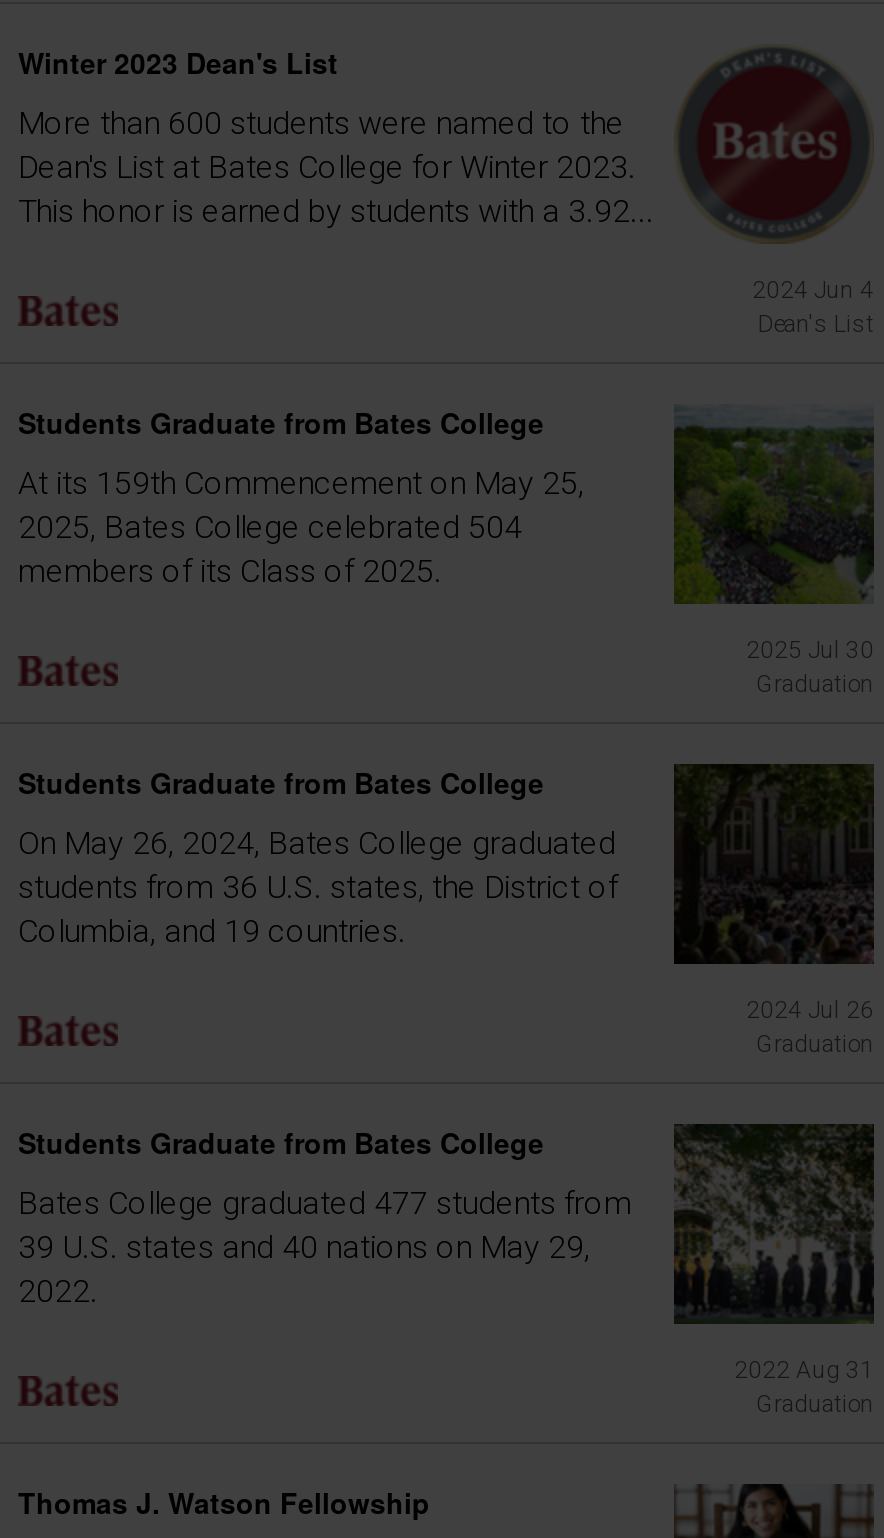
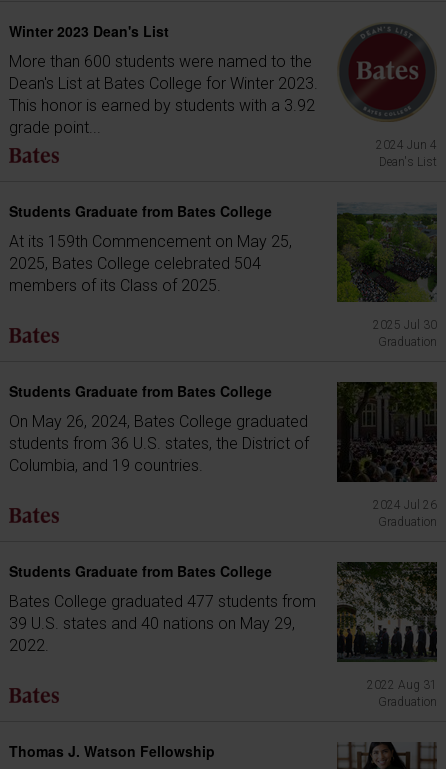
[18,192,654,230] This honor is earned by students with a 3.92... -> [9,96,315,137] This honor is earned by students with a 3.92 | grade point...

